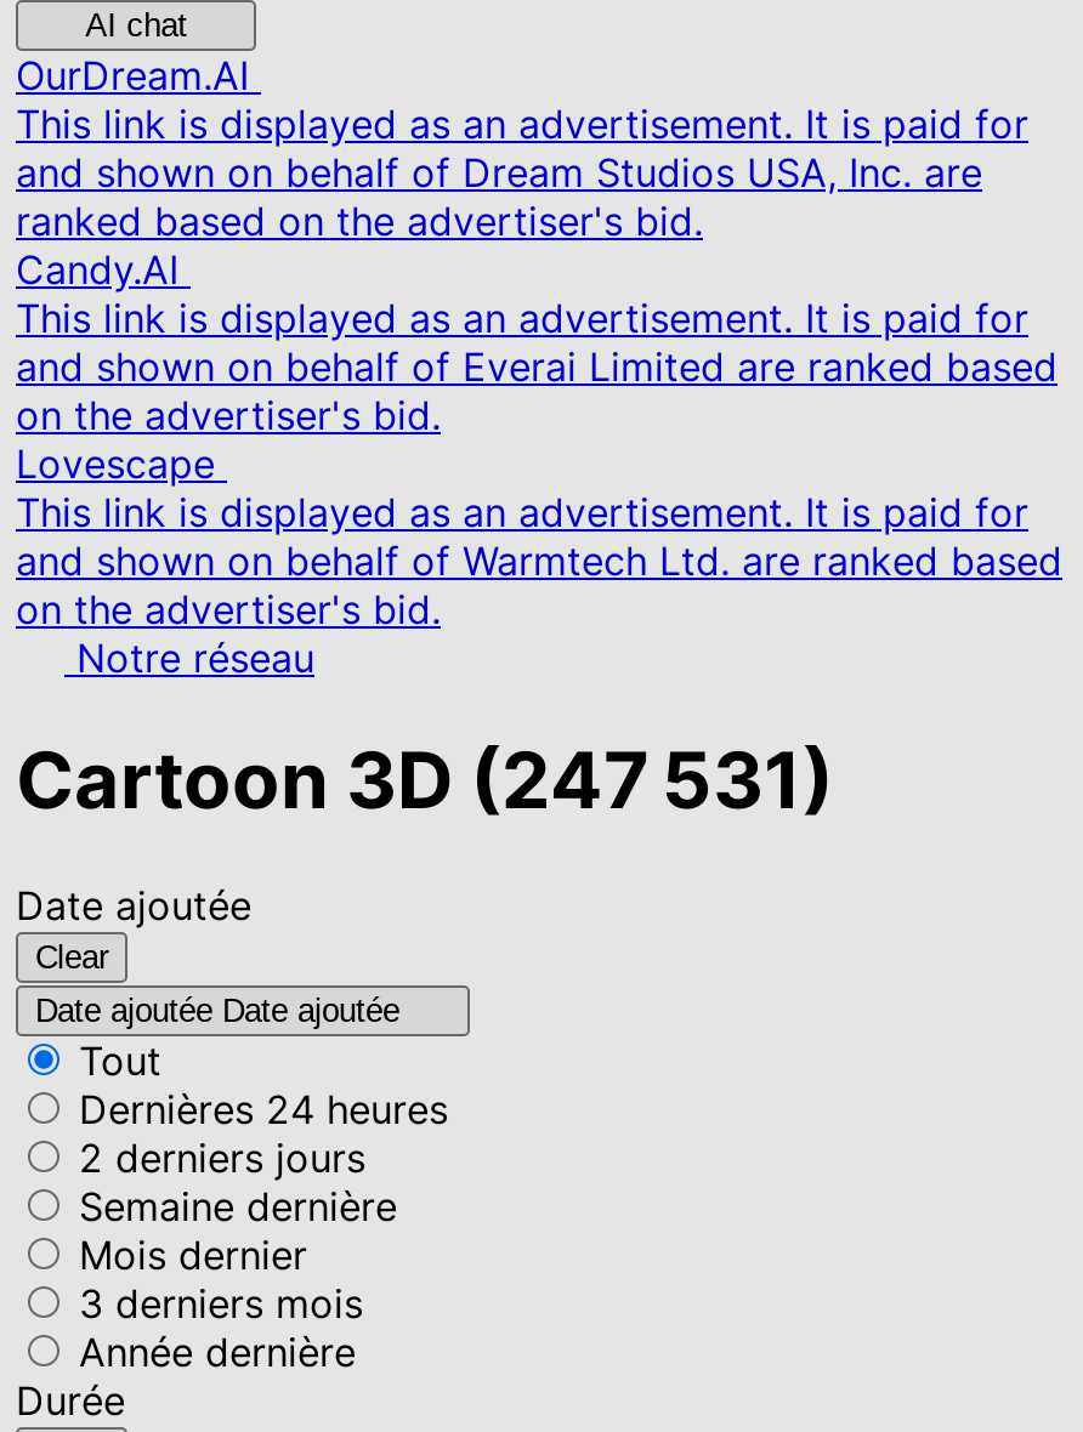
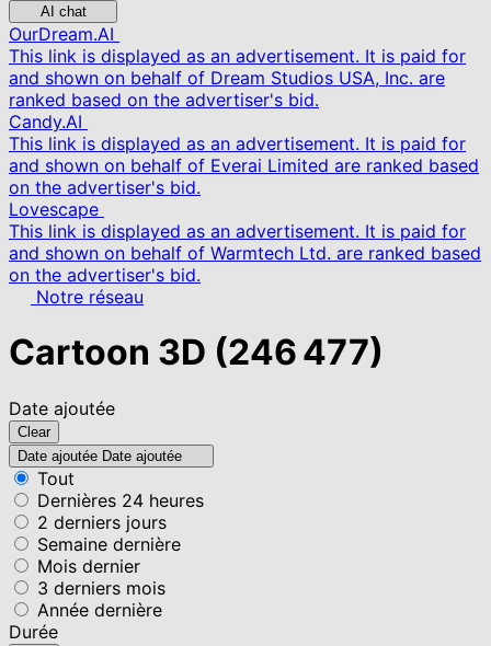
[16,734,834,829] Cartoon 3D (247 531) -> [9,331,384,374] Cartoon 3D (246 477)

